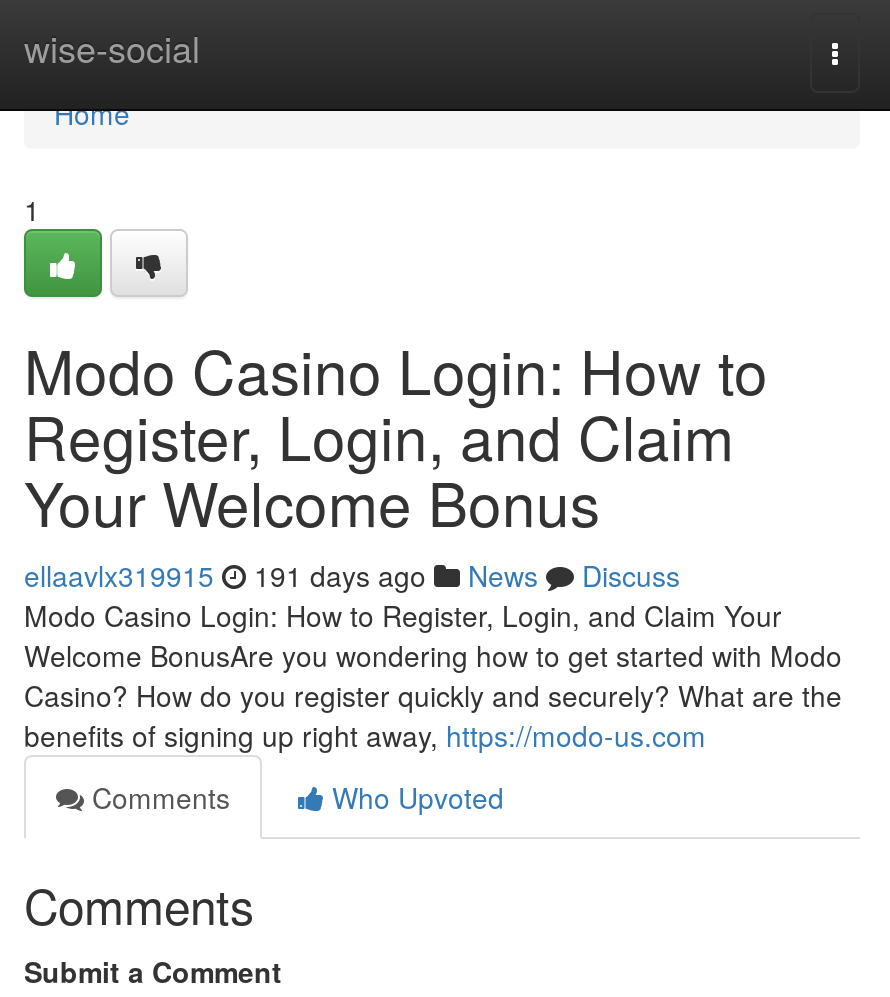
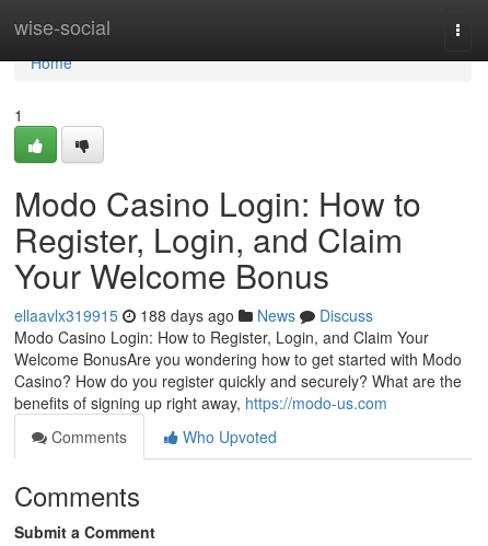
[24,555,680,595] ellaavlx319915 191 days ago News Discuss -> [14,304,373,326] ellaavlx319915 188 days ago News Discuss

